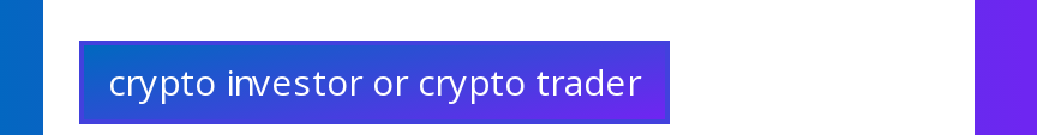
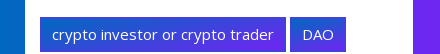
none -> [302,24,334,44] DAO

